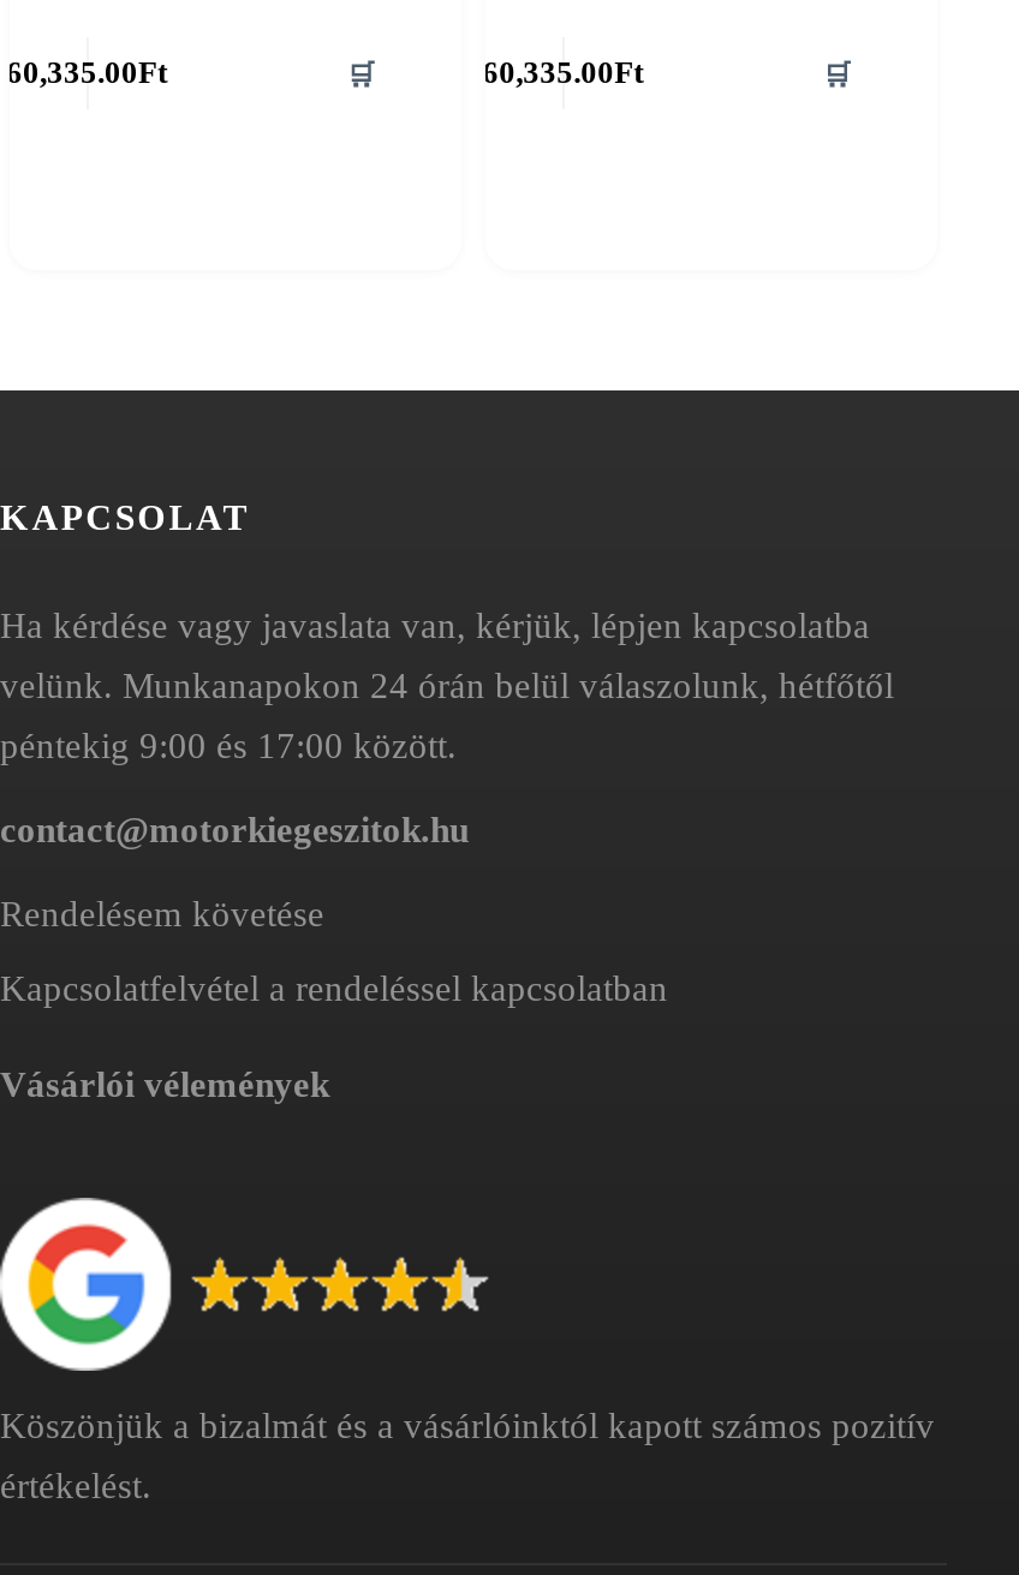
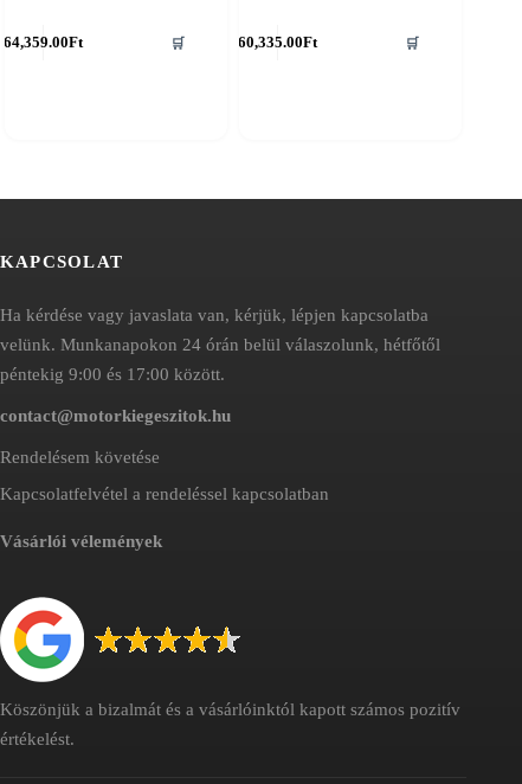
[6,55,167,91] 60,335.00Ft -> [3,34,82,52] 64,359.00Ft

